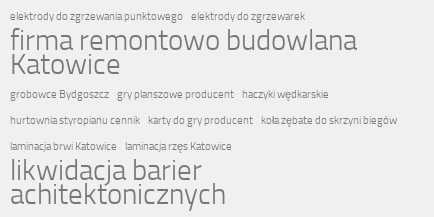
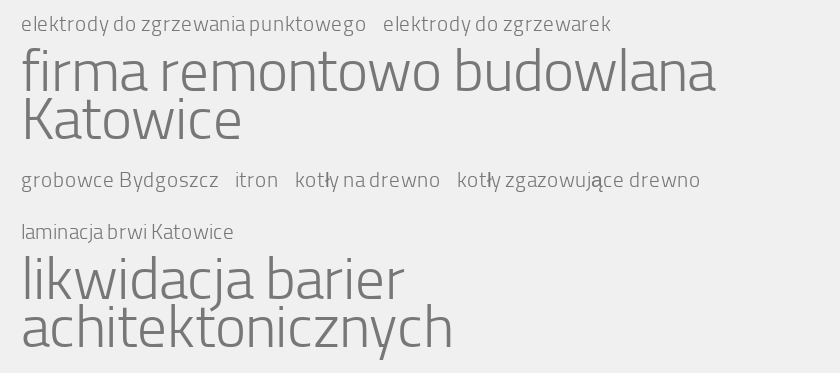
[10,88,397,127] gry planszowe producent | haczyki wędkarskie | hurtownia styropianu cennik | karty do gry producent | koła zębate do skrzyni biegów -> [235,167,701,193] itron | kotły na drewno | kotły zgazowujące drewno
[125,140,232,153] laminacja rzęs Katowice -> none

